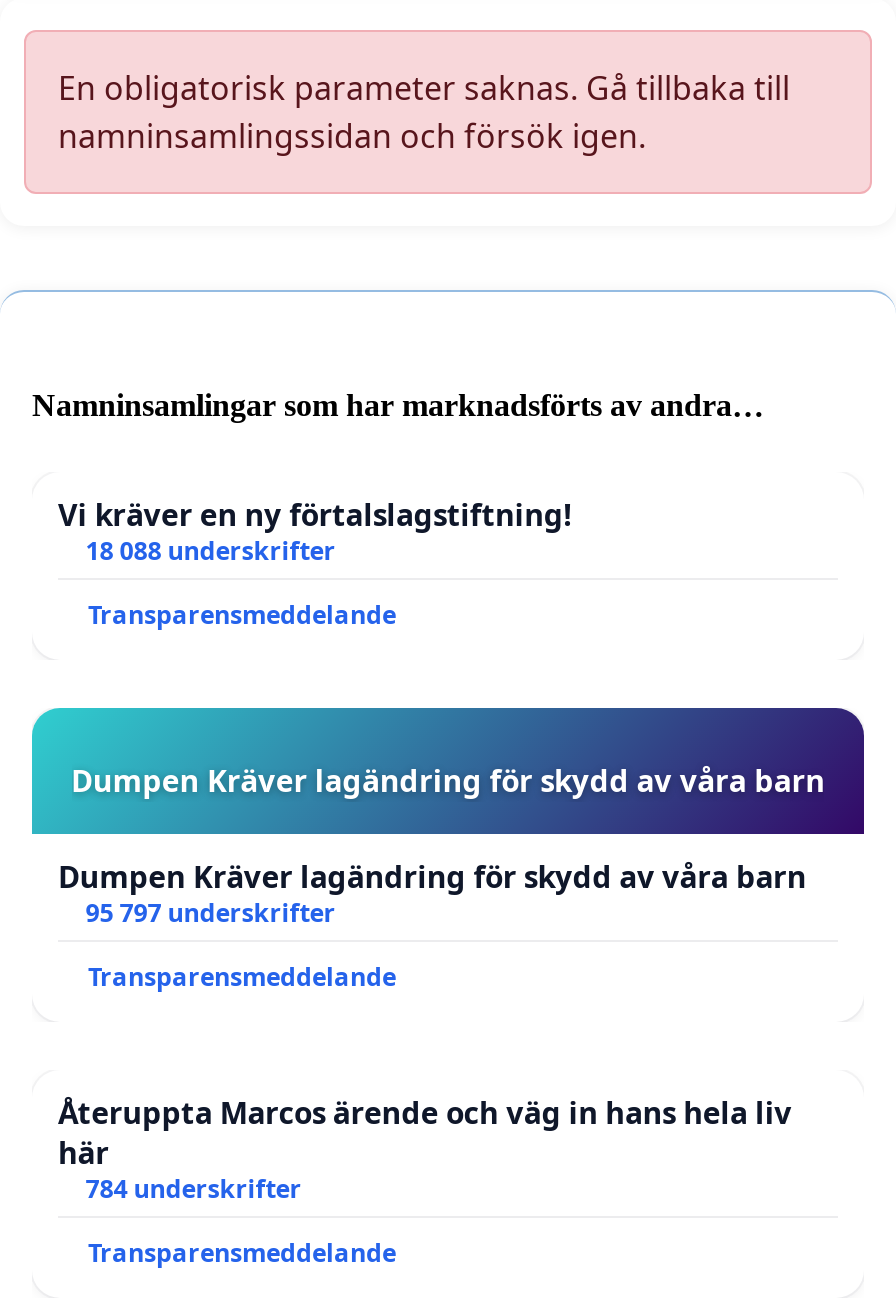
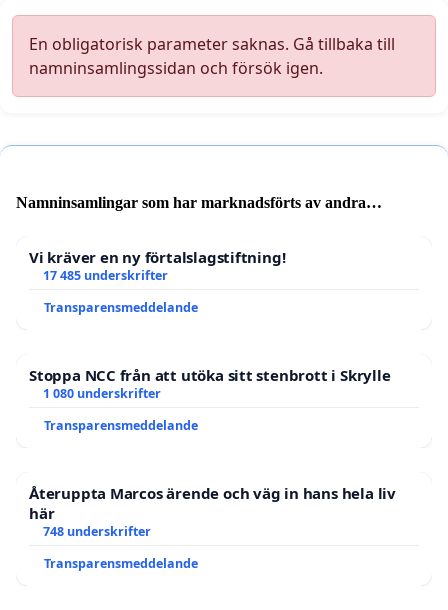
[86,535,336,569] 18 088 underskrifter -> [43,267,168,284] 17 485 underskrifter
[58,761,825,931] Dumpen Kräver lagändring för skydd av våra barn | Dumpen Kräver lagändring för skydd av våra barn | 95 797 underskrifter -> [29,365,390,402] Stoppa NCC från att utöka sitt stenbrott i Skrylle | 1 080 underskrifter
[86,1173,302,1207] 784 underskrifter -> [43,523,151,540] 748 underskrifter

